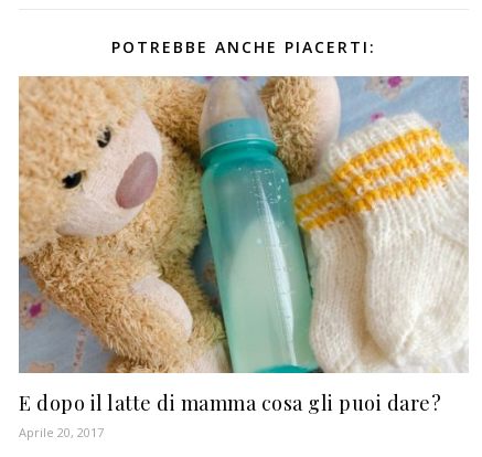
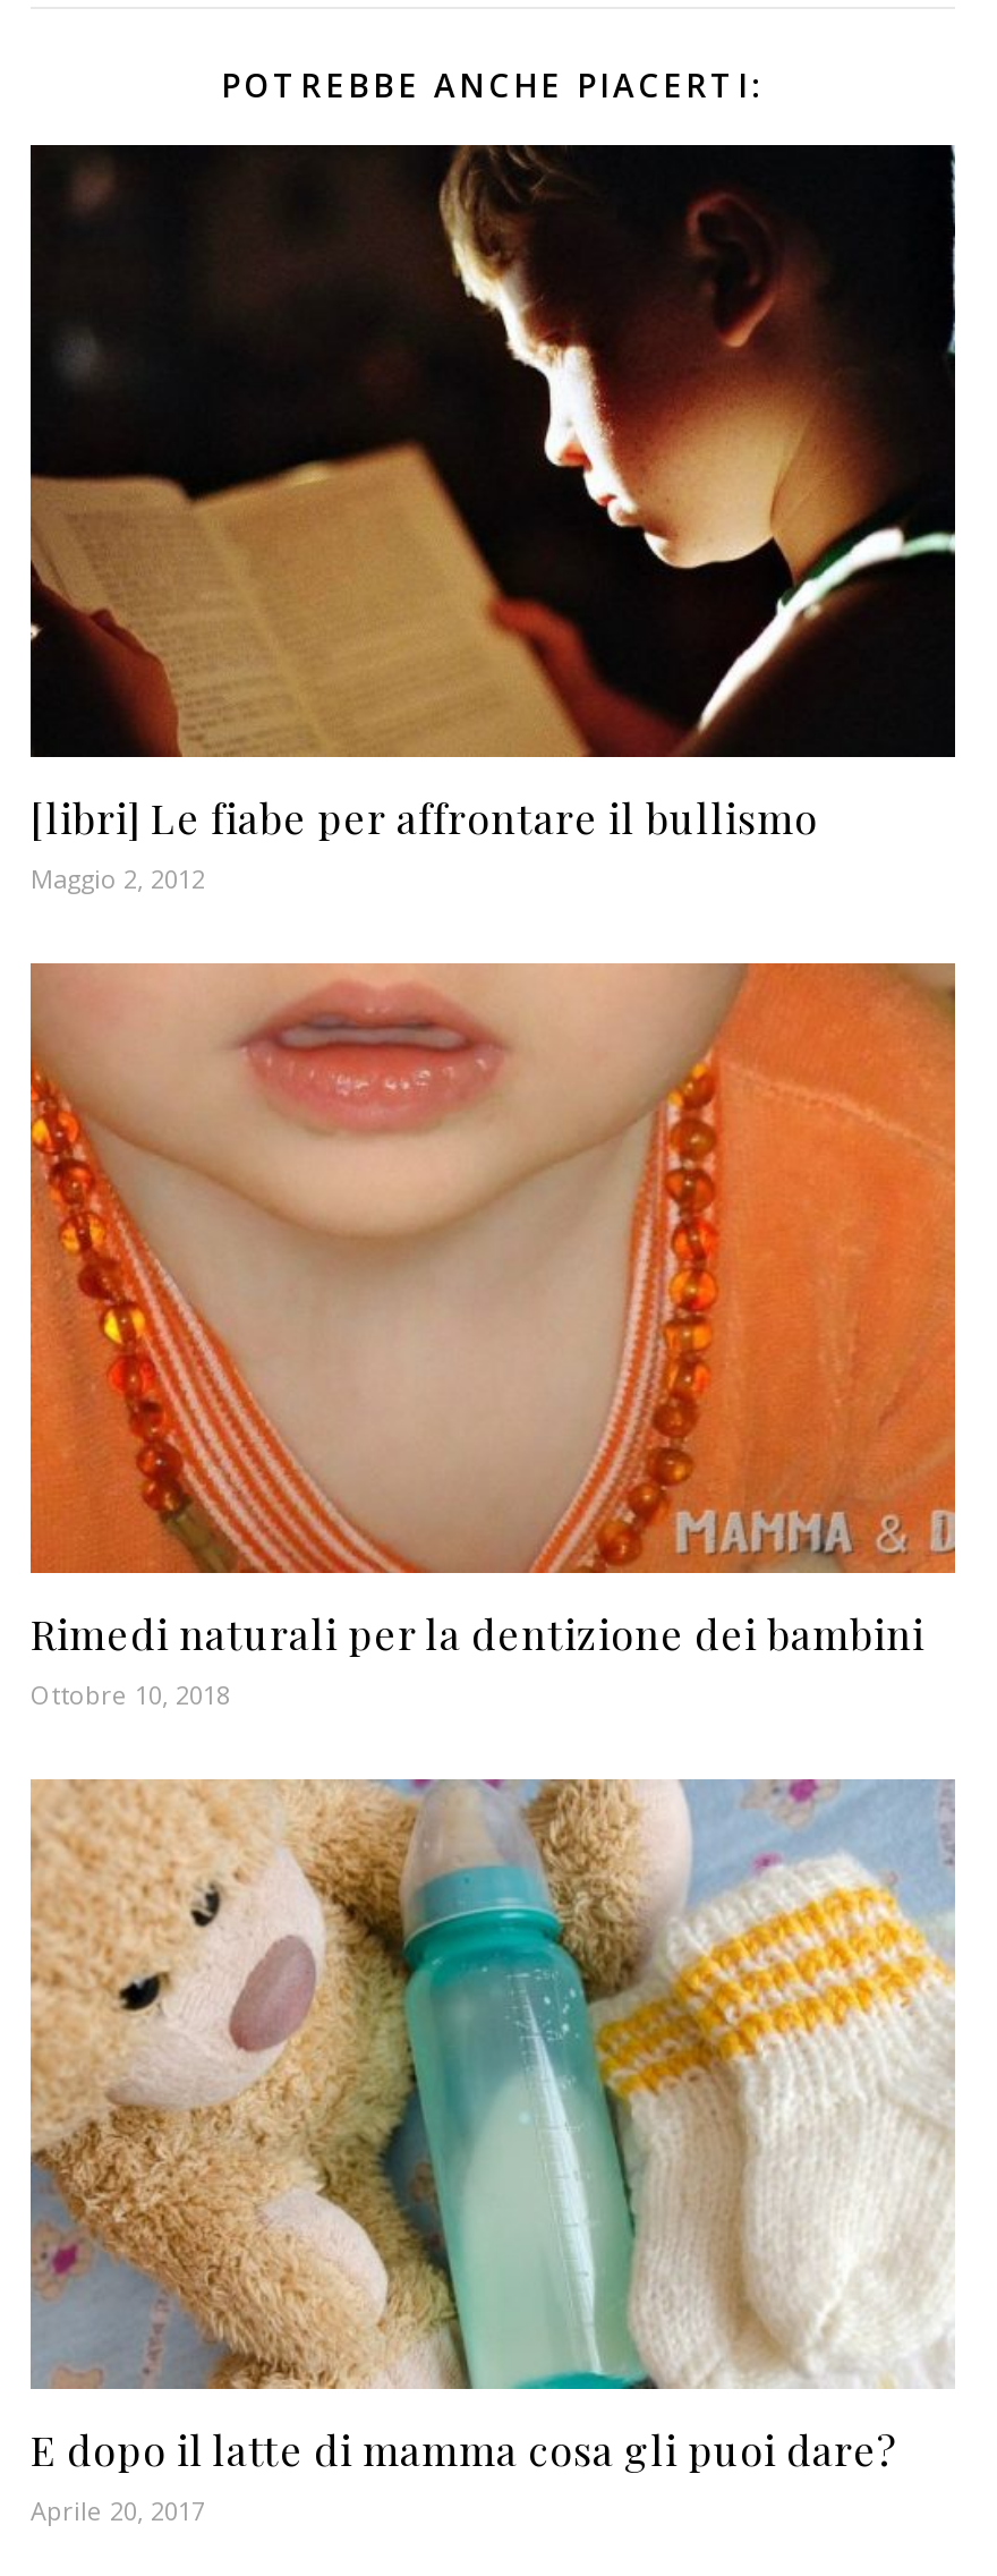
none -> [28,142,957,894] [image] | [libri] Le fiabe per affrontare il bullismo | Maggio 2, 2012
none -> [28,960,957,1711] [image] | Rimedi naturali per la dentizione dei bambini | Ottobre 10, 2018

